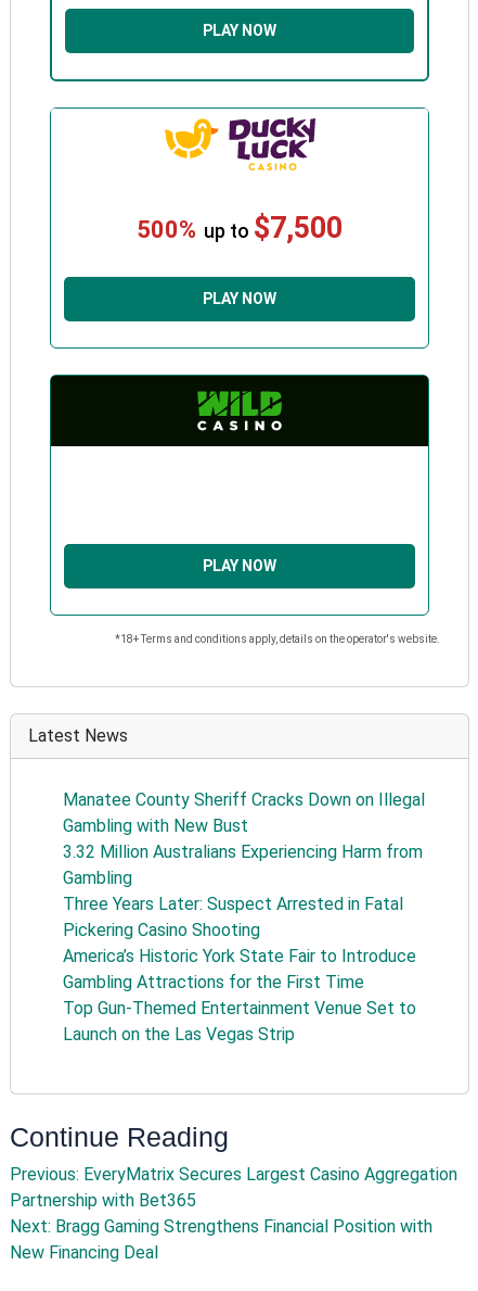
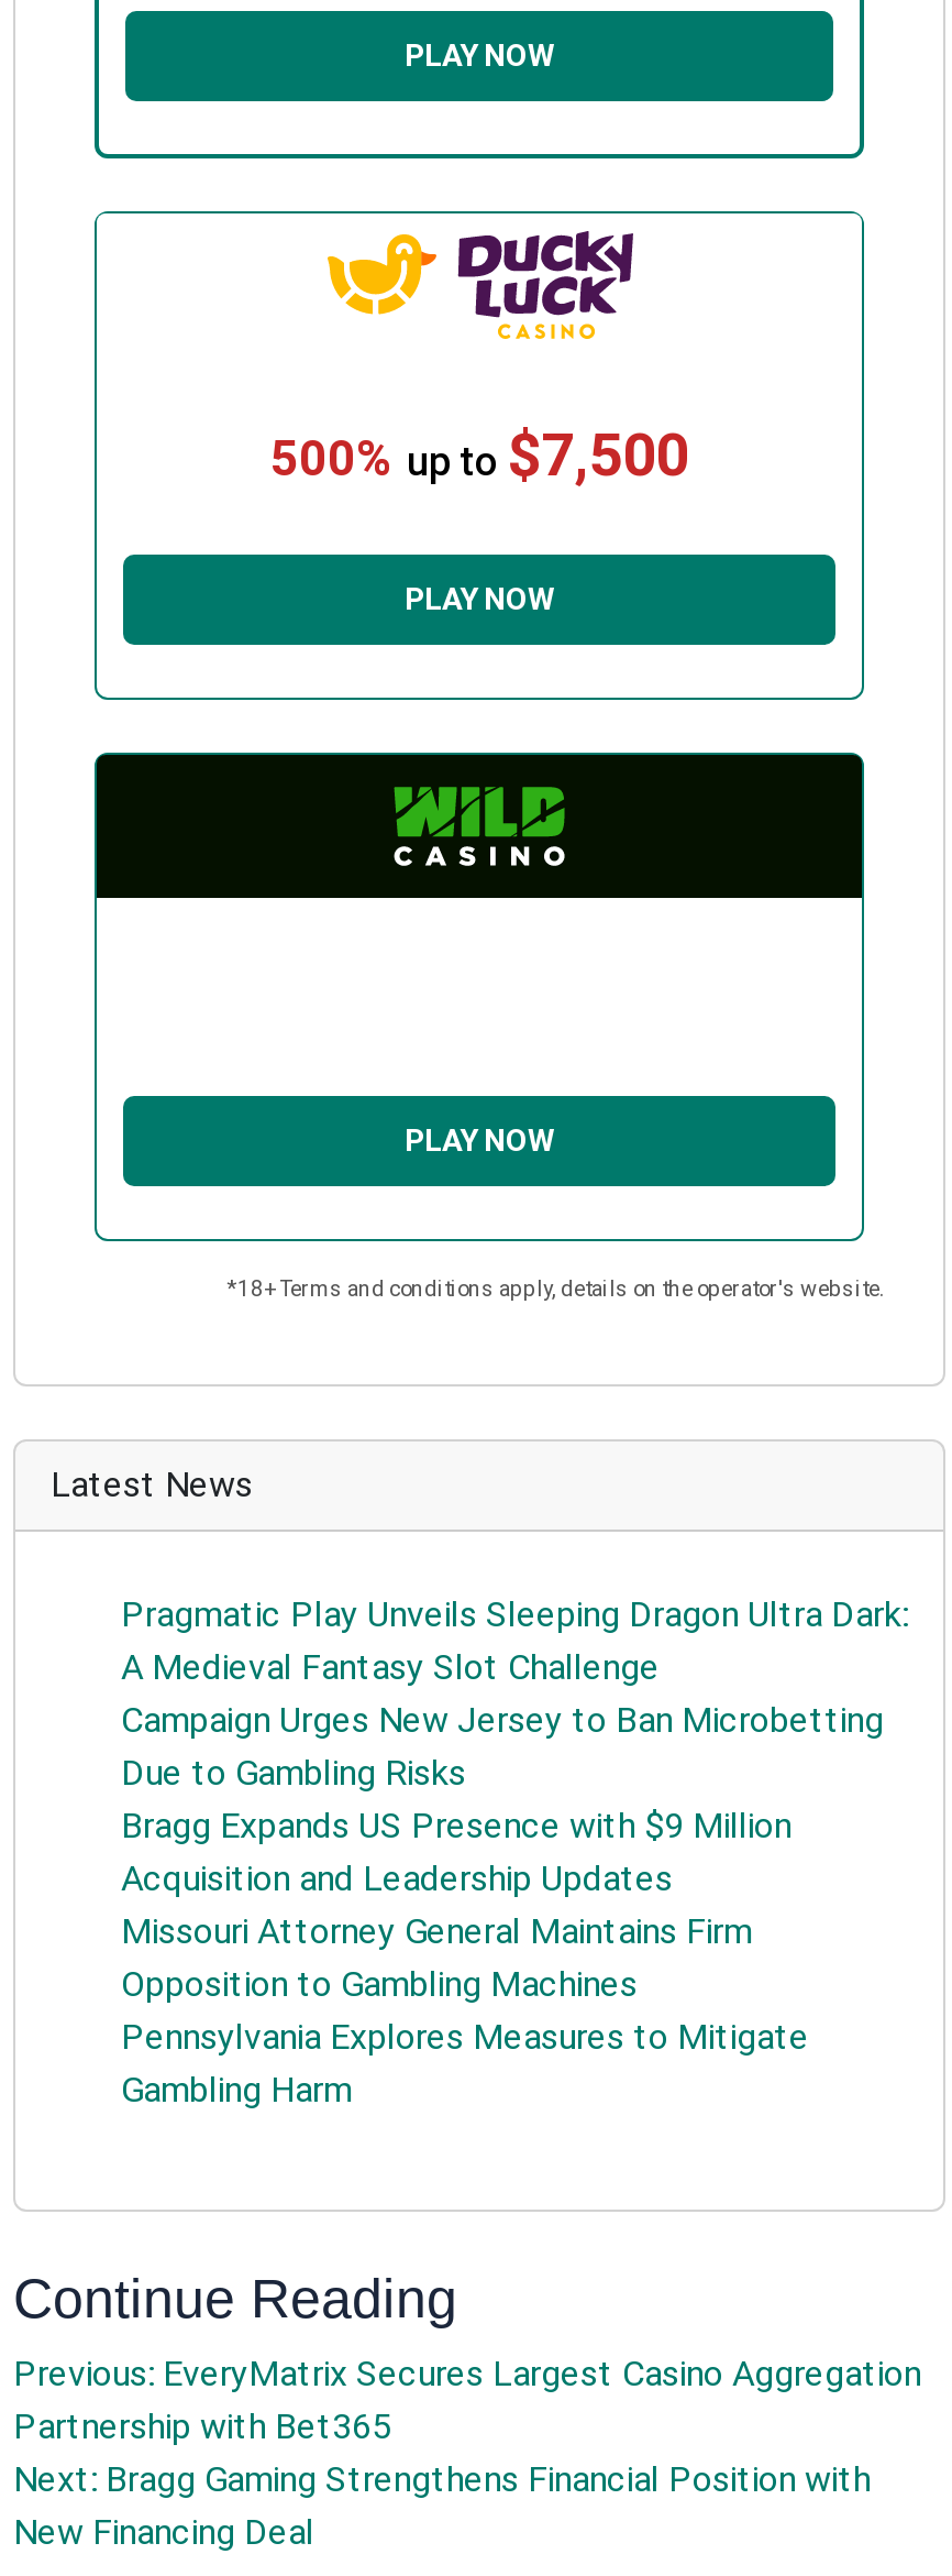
[63,789,425,1044] Manatee County Sheriff Cracks Down on Illegal | Gambling with New Bust | 3.32 Million Australians Experiencing Harm from | Gambling | Three Years Later: Suspect Arrested in Fatal | Pickering Casino Shooting | America’s Historic York State Fair to Introduce | Gambling Attractions for the First Time | Top Gun-Themed Entertainment Venue Set to | Launch on the Las Vegas Strip -> [121,1593,908,2110] Pragmatic Play Unveils Sleeping Dragon Ultra Dark: | A Medieval Fantasy Slot Challenge | Campaign Urges New Jersey to Ban Microbetting | Due to Gambling Risks | Bragg Expands US Presence with $9 Million | Acquisition and Leadership Updates | Missouri Attorney General Maintains Firm | Opposition to Gambling Machines | Pennsylvania Explores Measures to Mitigate | Gambling Harm

